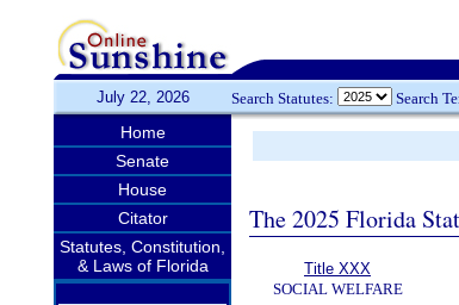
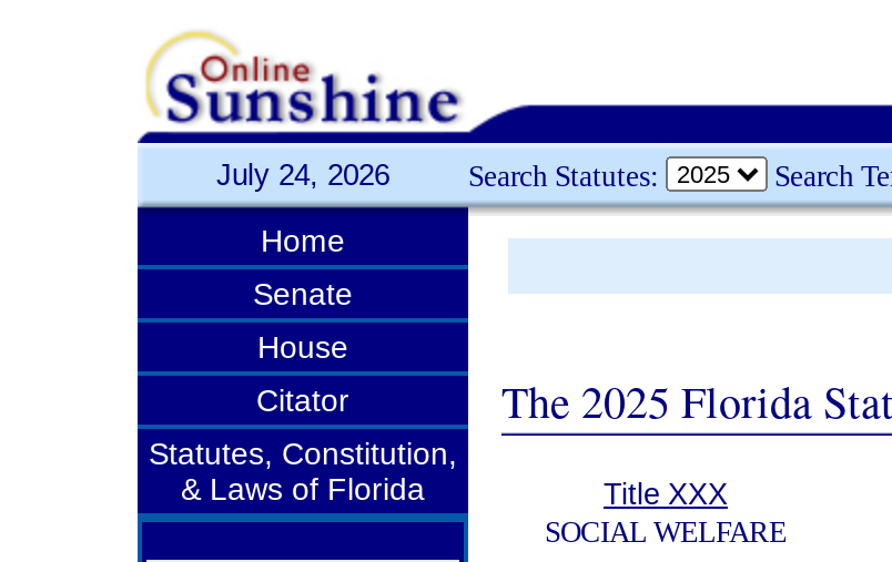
[96,88,189,106] July 22, 2026 -> [216,159,389,192] July 24, 2026

